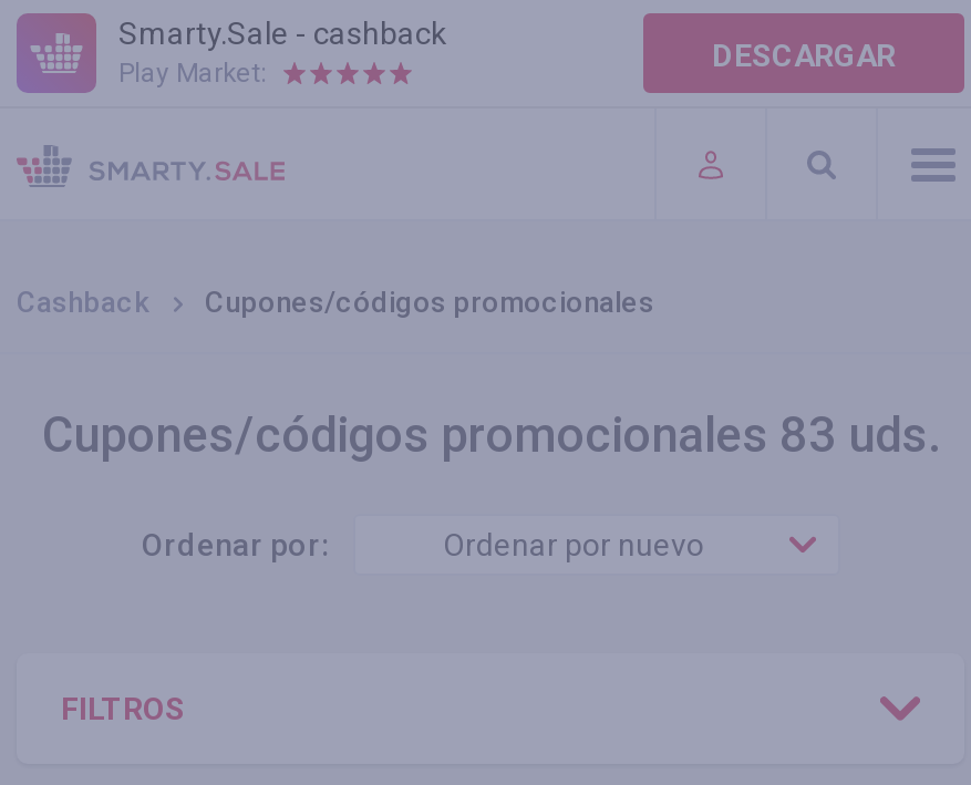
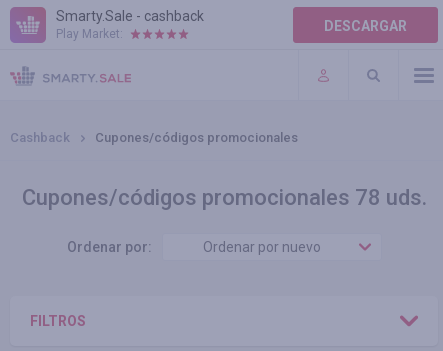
[42,407,939,463] Cupones/códigos promocionales 83 uds. -> [21,185,426,210] Cupones/códigos promocionales 78 uds.

